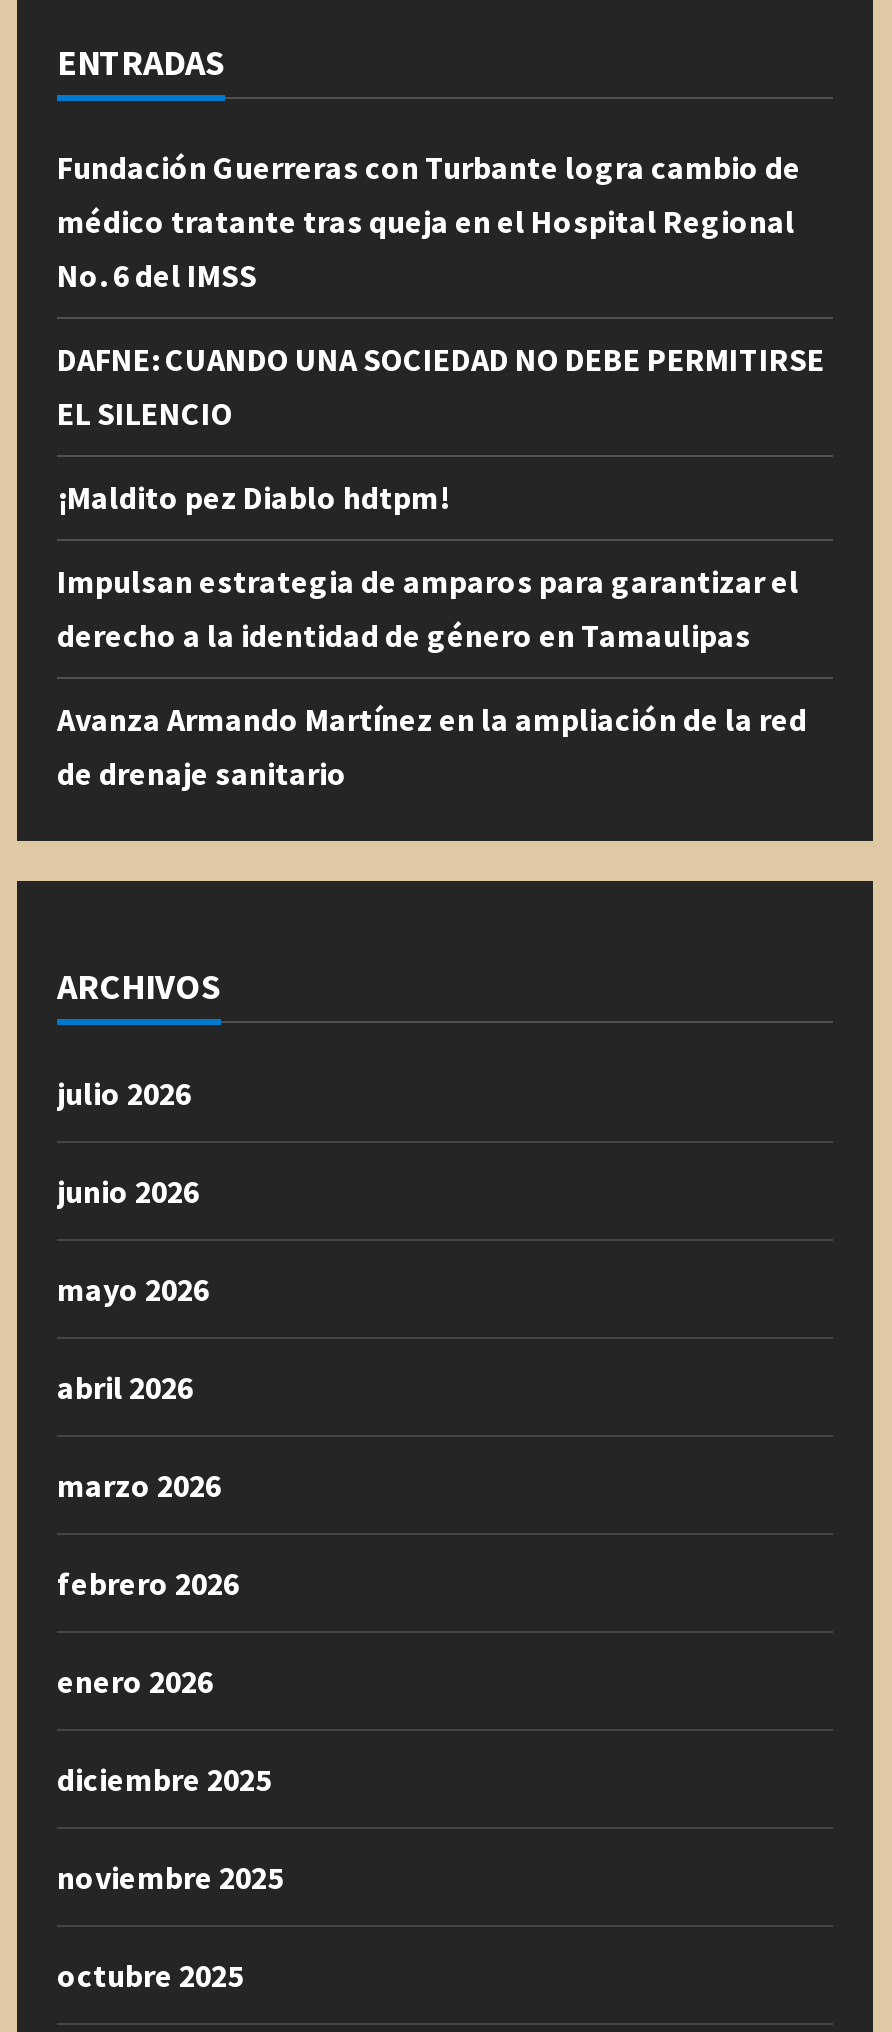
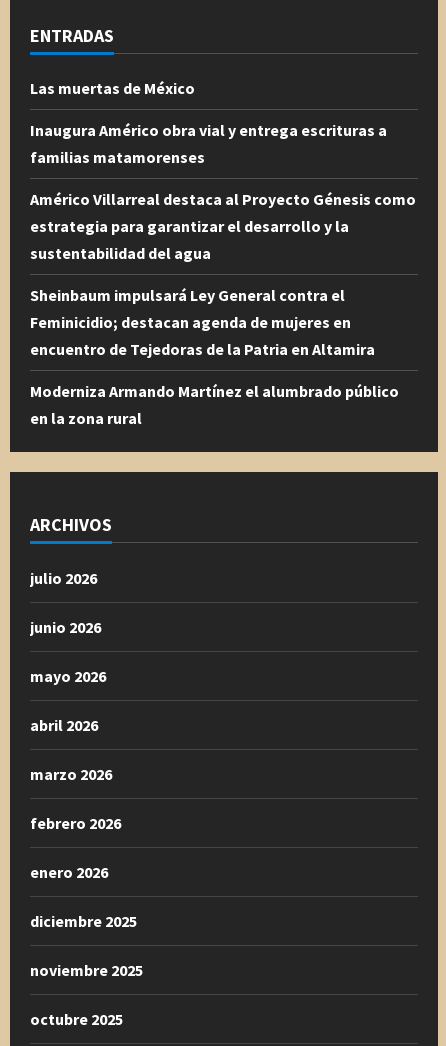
[57,148,801,296] Fundación Guerreras con Turbante logra cambio de | médico tratante tras queja en el Hospital Regional | No. 6 del IMSS -> [30,78,195,98] Las muertas de México
[57,340,825,434] DAFNE: CUANDO UNA SOCIEDAD NO DEBE PERMITIRSE | EL SILENCIO -> [30,120,387,167] Inaugura Américo obra vial y entrega escrituras a | familias matamorenses
[57,478,449,518] ¡Maldito pez Diablo hdtpm! -> [30,189,416,263] Américo Villarreal destaca al Proyecto Génesis como | estrategia para garantizar el desarrollo y la | sustentabilidad del agua
[57,562,799,656] Impulsan estrategia de amparos para garantizar el | derecho a la identidad de género en Tamaulipas -> [30,285,375,359] Sheinbaum impulsará Ley General contra el | Feminicidio; destacan agenda de mujeres en | encuentro de Tejedoras de la Patria en Altamira
[57,700,807,794] Avanza Armando Martínez en la ampliación de la red | de drenaje sanitario -> [30,381,399,428] Moderniza Armando Martínez el alumbrado público | en la zona rural

